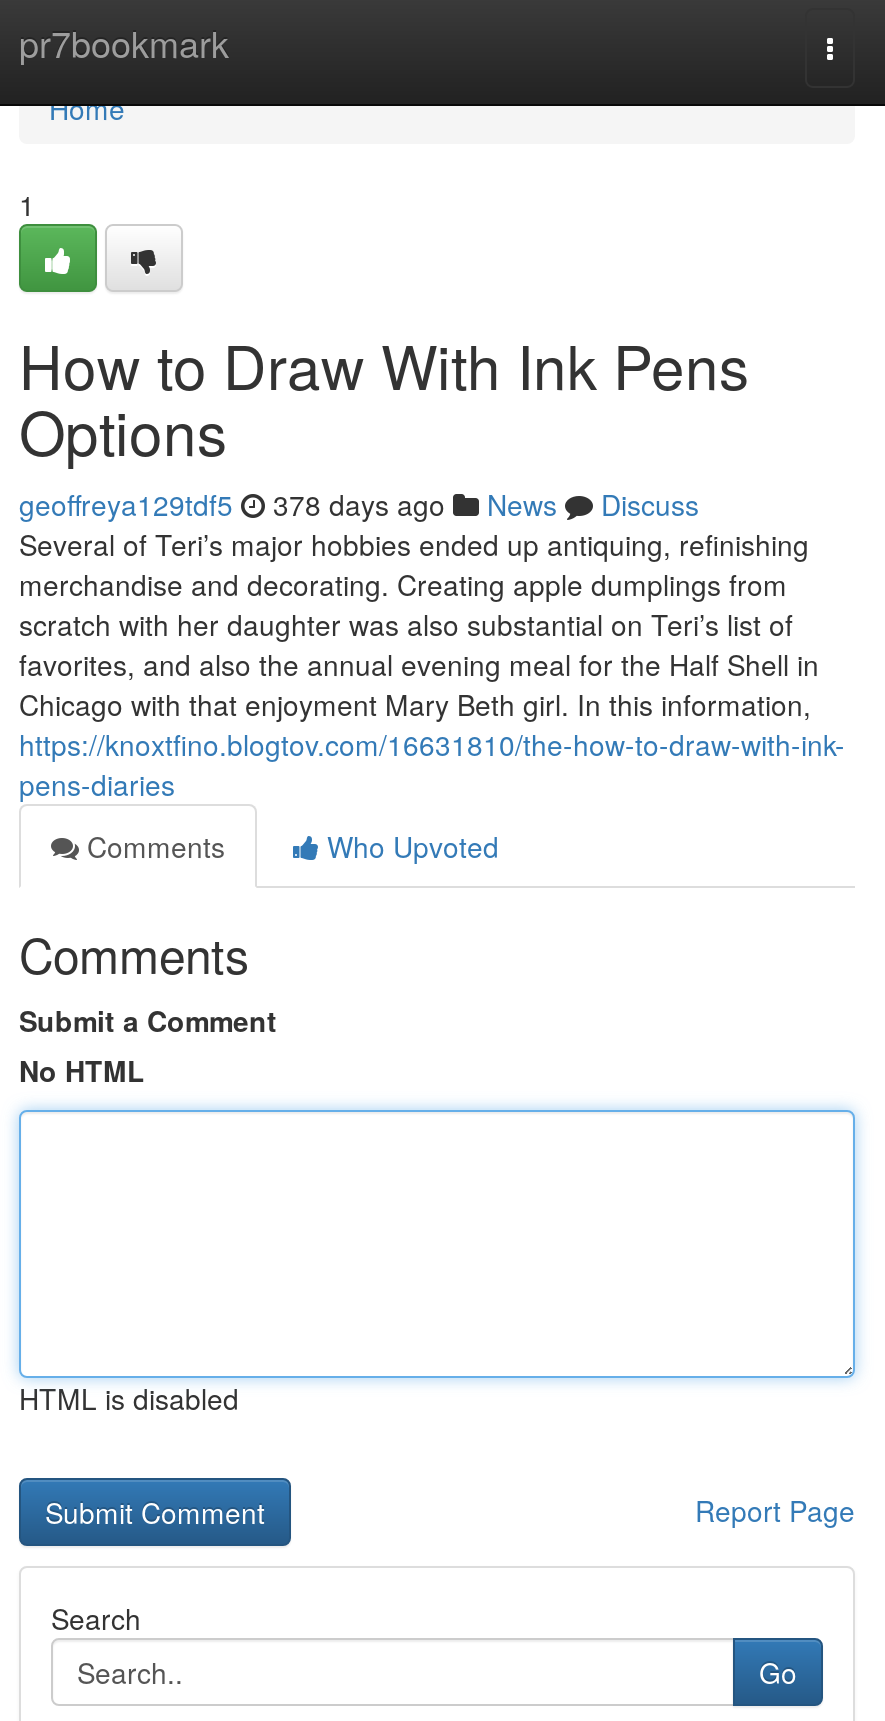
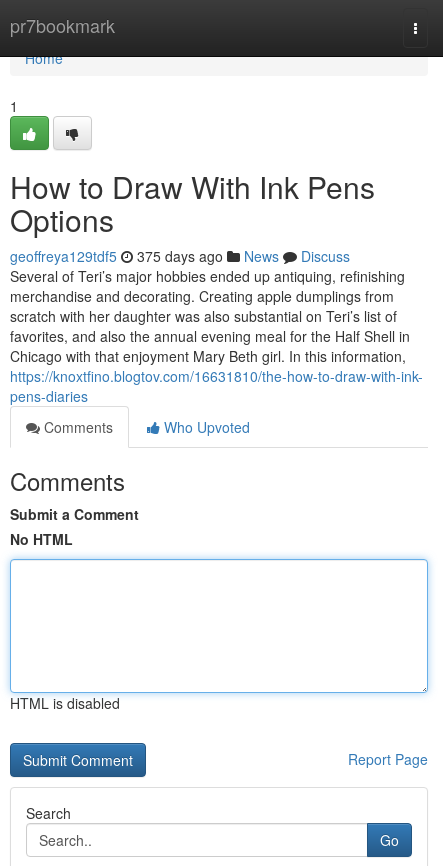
[19,484,699,524] geoffreya129tdf5 378 days ago News Discuss -> [10,246,350,266] geoffreya129tdf5 375 days ago News Discuss

